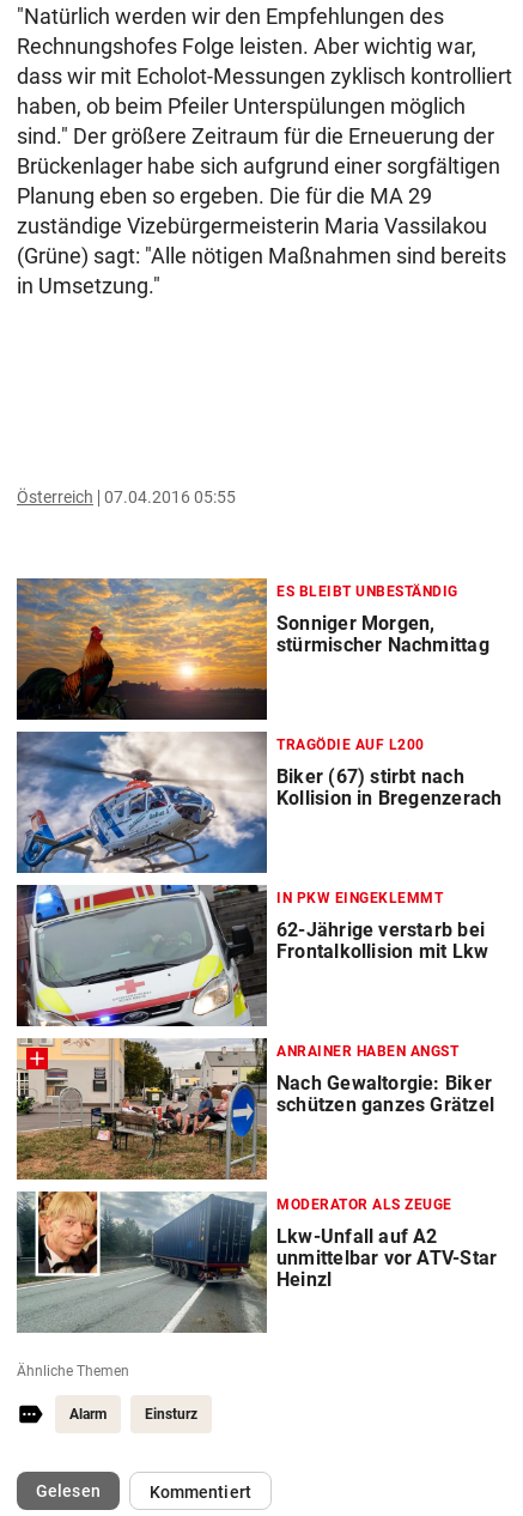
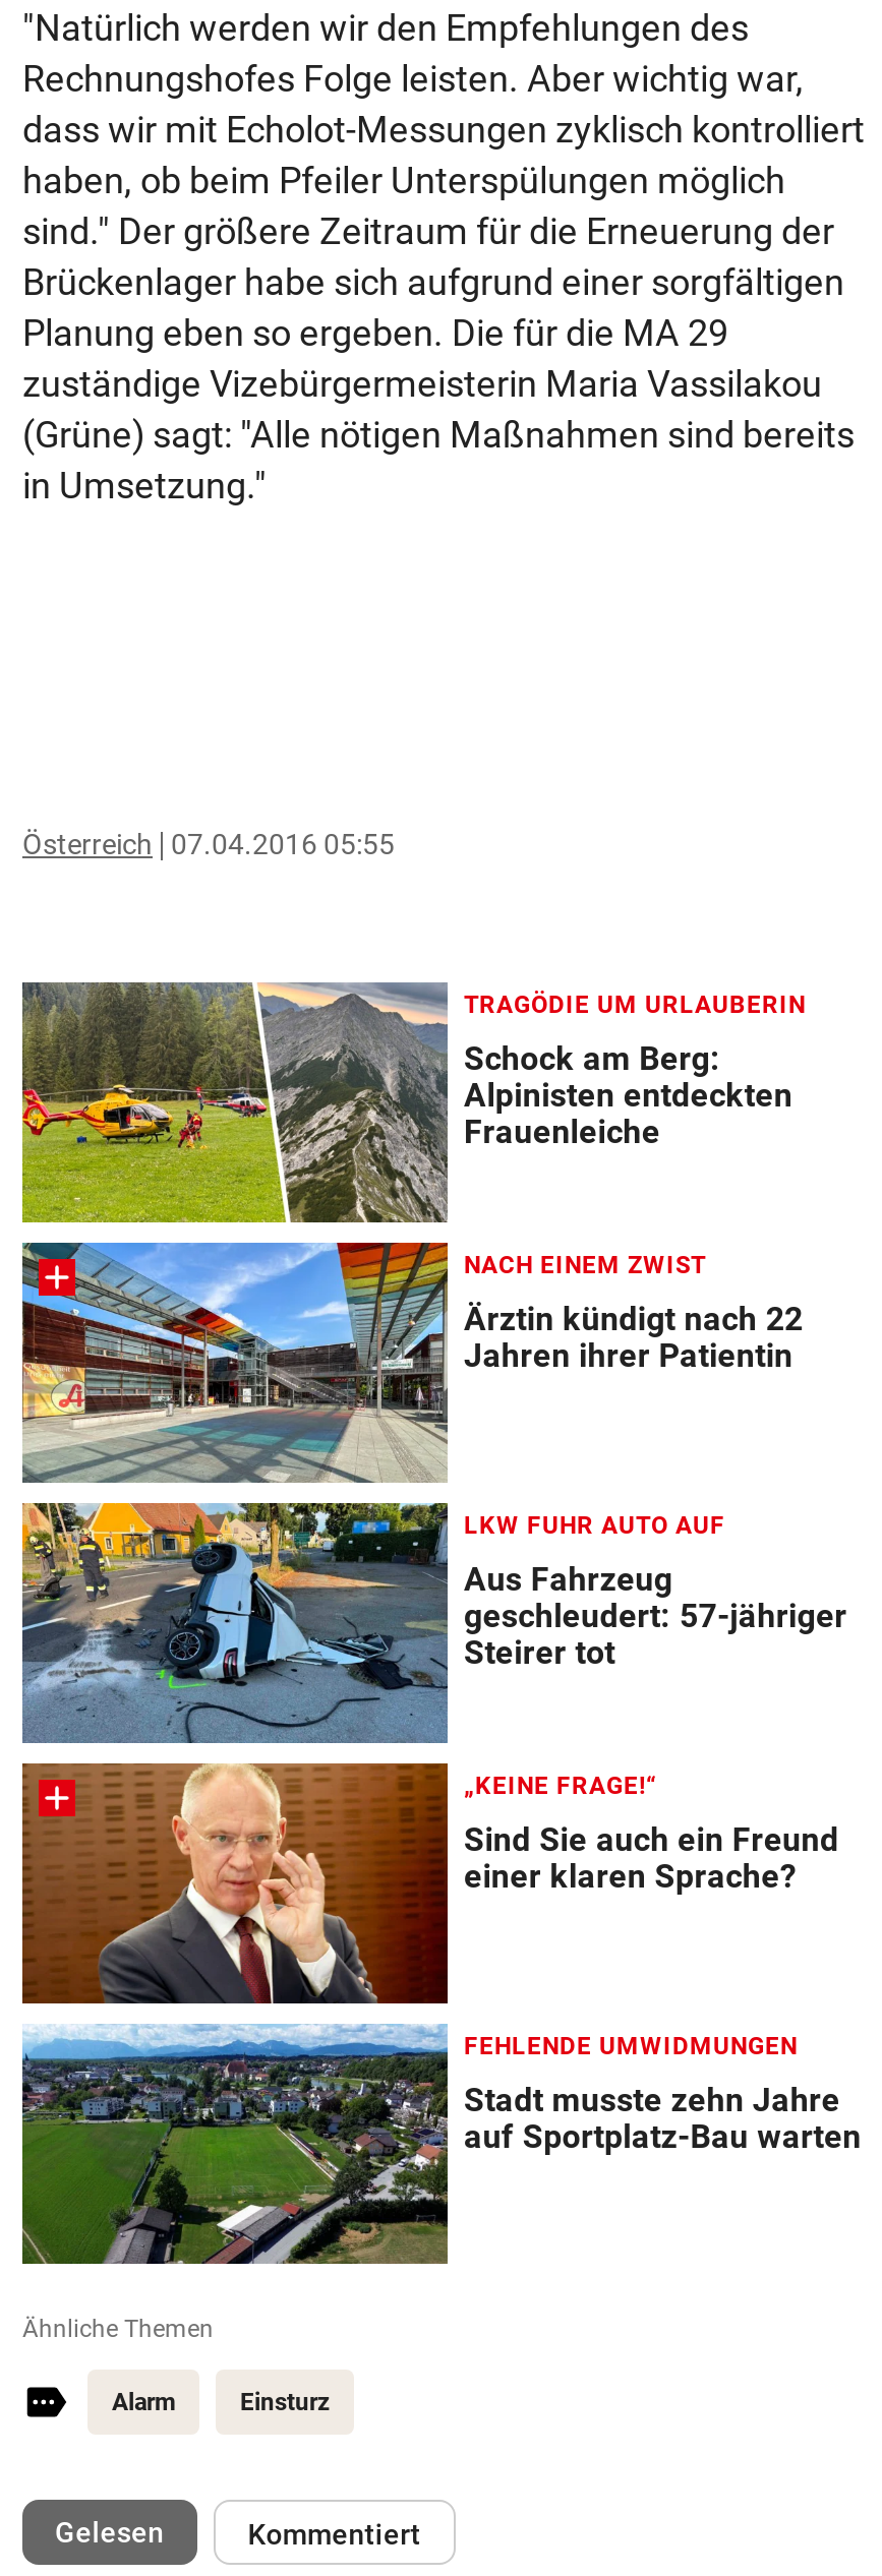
[16,577,458,721] [image] | ES BLEIBT UNBESTÄNDIG -> [20,980,806,1224] [image] | TRAGÖDIE UM URLAUBERIN
[276,612,489,656] Sonniger Morgen, | stürmischer Nachmittag -> [464,1039,792,1151] Schock am Berg: | Alpinisten entdeckten | Frauenleiche
[16,730,424,874] [image] | TRAGÖDIE AUF L200 -> [20,1241,706,1483] [image] | NACH EINEM ZWIST
[276,765,502,810] Biker (67) stirbt nach | Kollision in Bregenzerach -> [464,1300,803,1375] Ärztin kündigt nach 22 | Jahren ihrer Patientin
[16,884,443,1027] [image] | IN PKW EINGEKLEMMT -> [20,1501,725,1745] [image] | LKW FUHR AUTO AUF
[276,919,489,963] 62-Jährige verstarb bei | Frontalkollision mit Lkw -> [464,1560,847,1672] Aus Fahrzeug | geschleudert: 57-jähriger | Steirer tot
[17,1037,458,1181] [image] | ANRAINER HABEN ANGST -> [20,1761,657,2005] [image] | „KEINE FRAGE!“
[276,1072,494,1116] Nach Gewaltorgie: Biker | schützen ganzes Grätzel -> [464,1821,839,1896] Sind Sie auch ein Freund | einer klaren Sprache?
[16,1190,452,1333] [image] | MODERATOR ALS ZEUGE -> [22,2024,798,2264] [image] | FEHLENDE UMWIDMUNGEN
[276,1225,497,1291] Lkw-Unfall auf A2 | unmittelbar vor ATV-Star | Heinzl -> [464,2082,861,2157] Stadt musste zehn Jahre | auf Sportplatz-Bau warten

